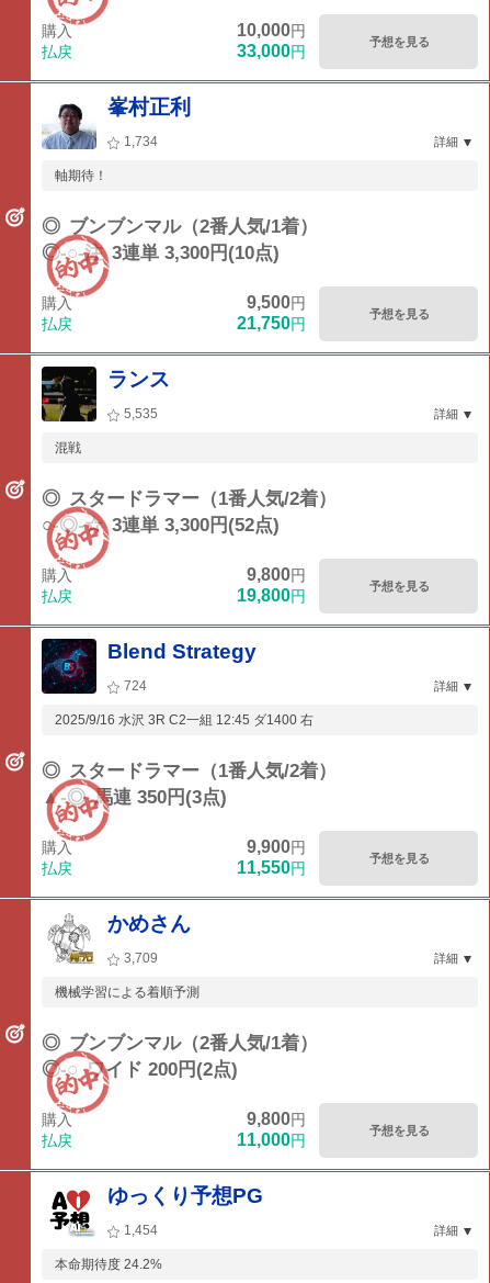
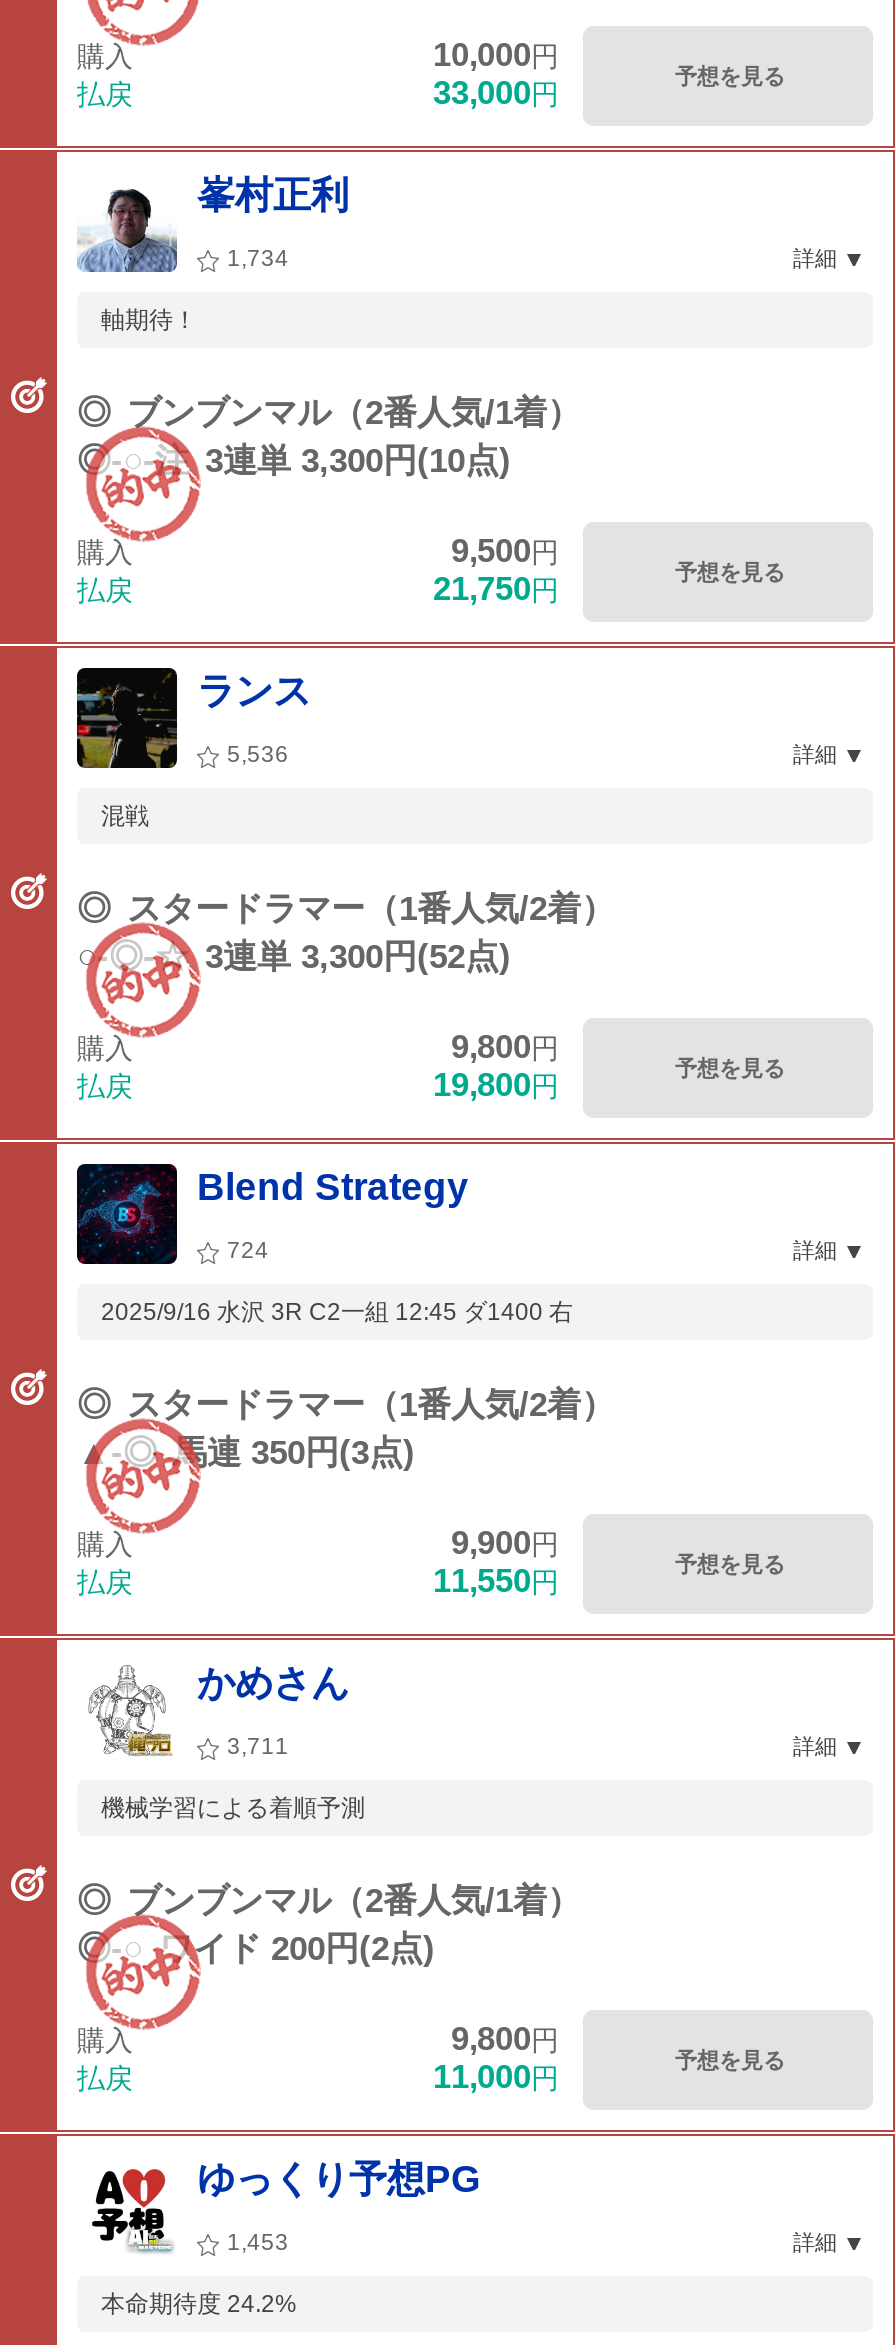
[124,407,158,420] 5,535 -> [227,742,289,766] 5,536
[124,952,158,965] 3,709 -> [227,1734,289,1758] 3,711
[124,1224,158,1237] 1,454 -> [227,2230,289,2254] 1,453

